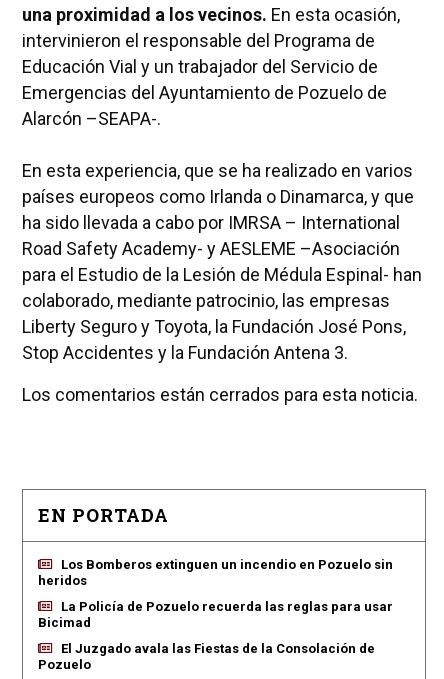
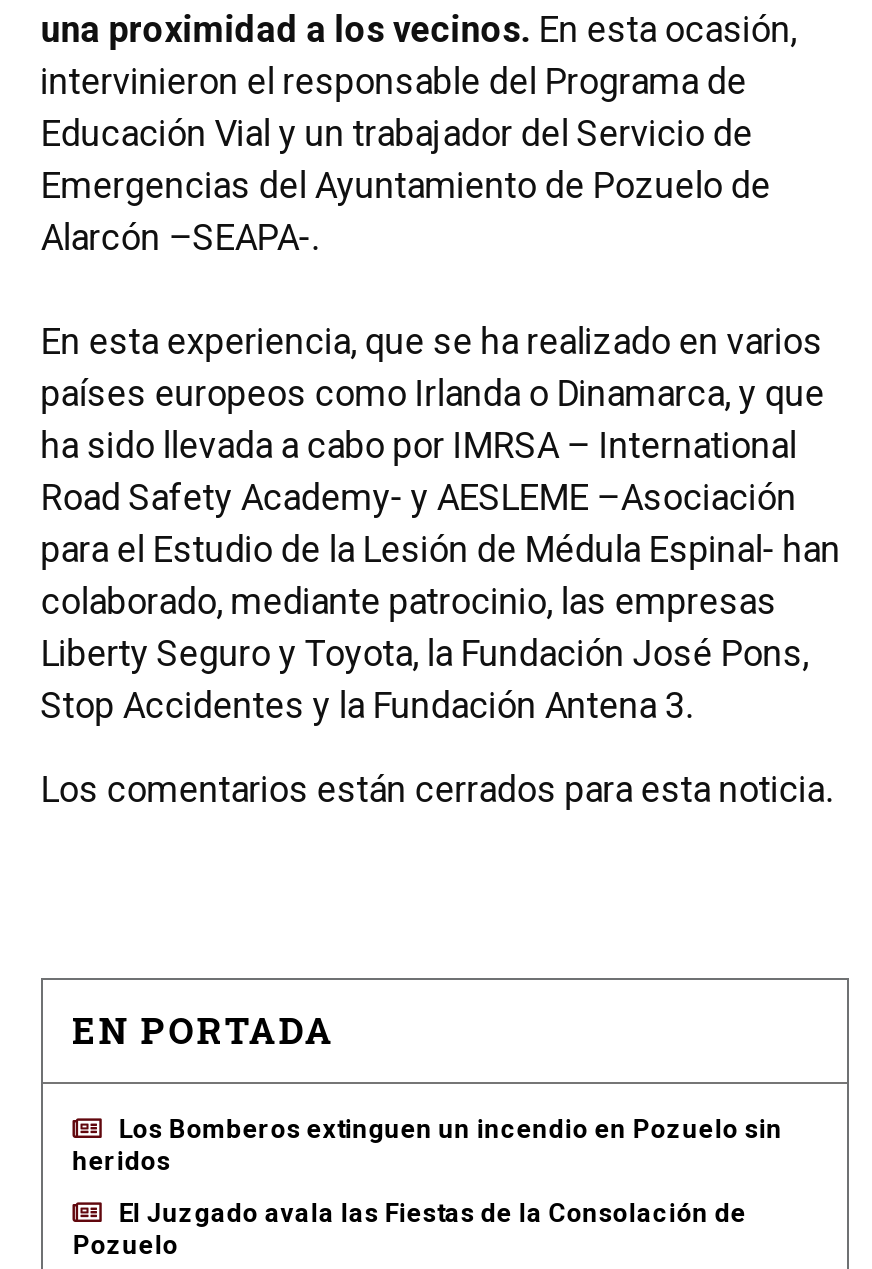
[38,599,393,630] La Policía de Pozuelo recuerda las reglas para usar | Bicimad -> none

